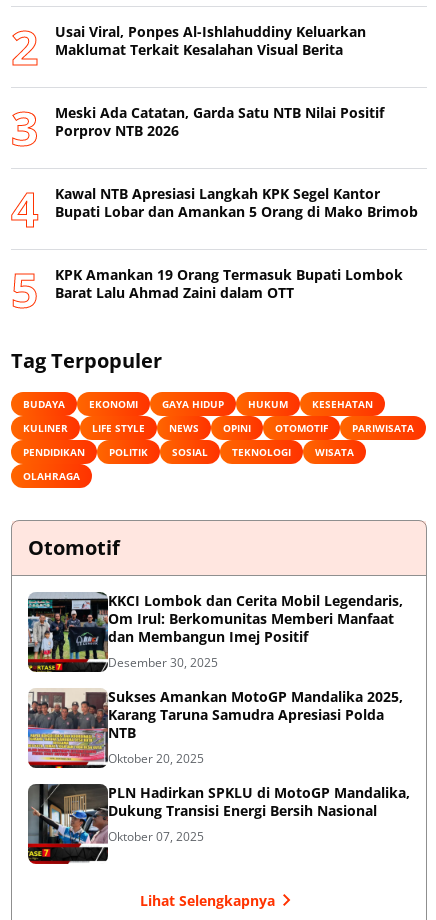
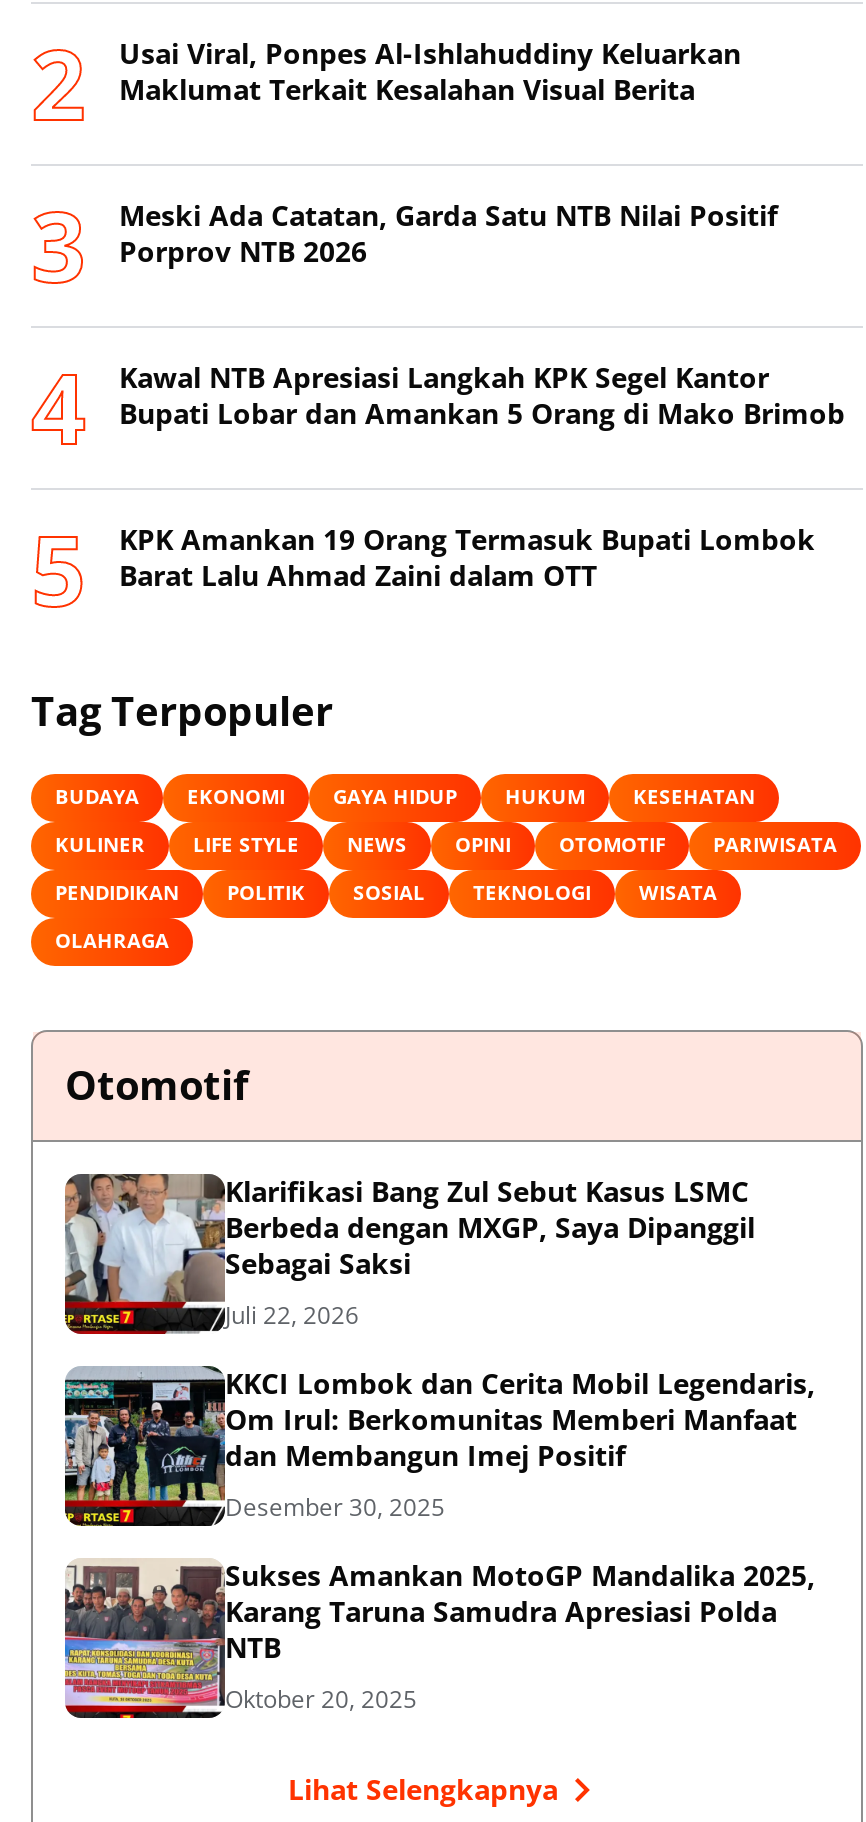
none -> [63,1172,755,1335] [image] | Klarifikasi Bang Zul Sebut Kasus LSMC | Berbeda dengan MXGP, Saya Dipanggil | Sebagai Saksi | Juli 22, 2026
moved [26,591,403,767] -> [61,1364,815,1716]: [image] | KKCI Lombok dan Cerita Mobil Legendaris, | Om Irul: Berkomunitas Memberi Manfaat | ... | NTB | Oktober 20, 2025
[27,783,410,865] [image] | PLN Hadirkan SPKLU di MotoGP Mandalika, | Dukung Transisi Energi Bersih Nasional | Oktober 07, 2025 -> none

